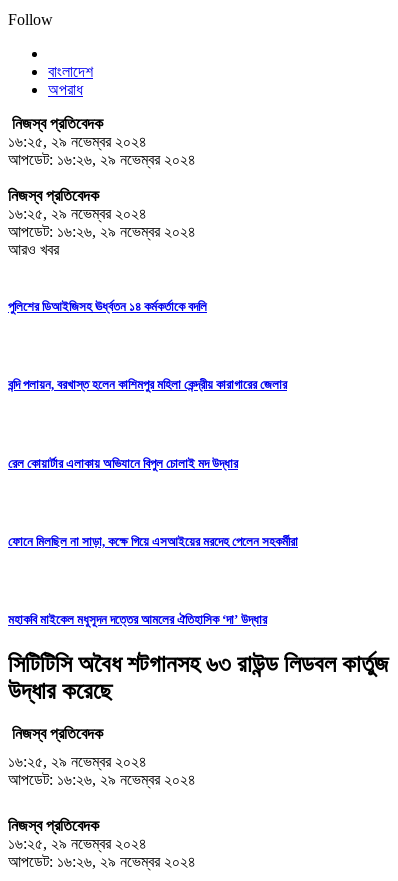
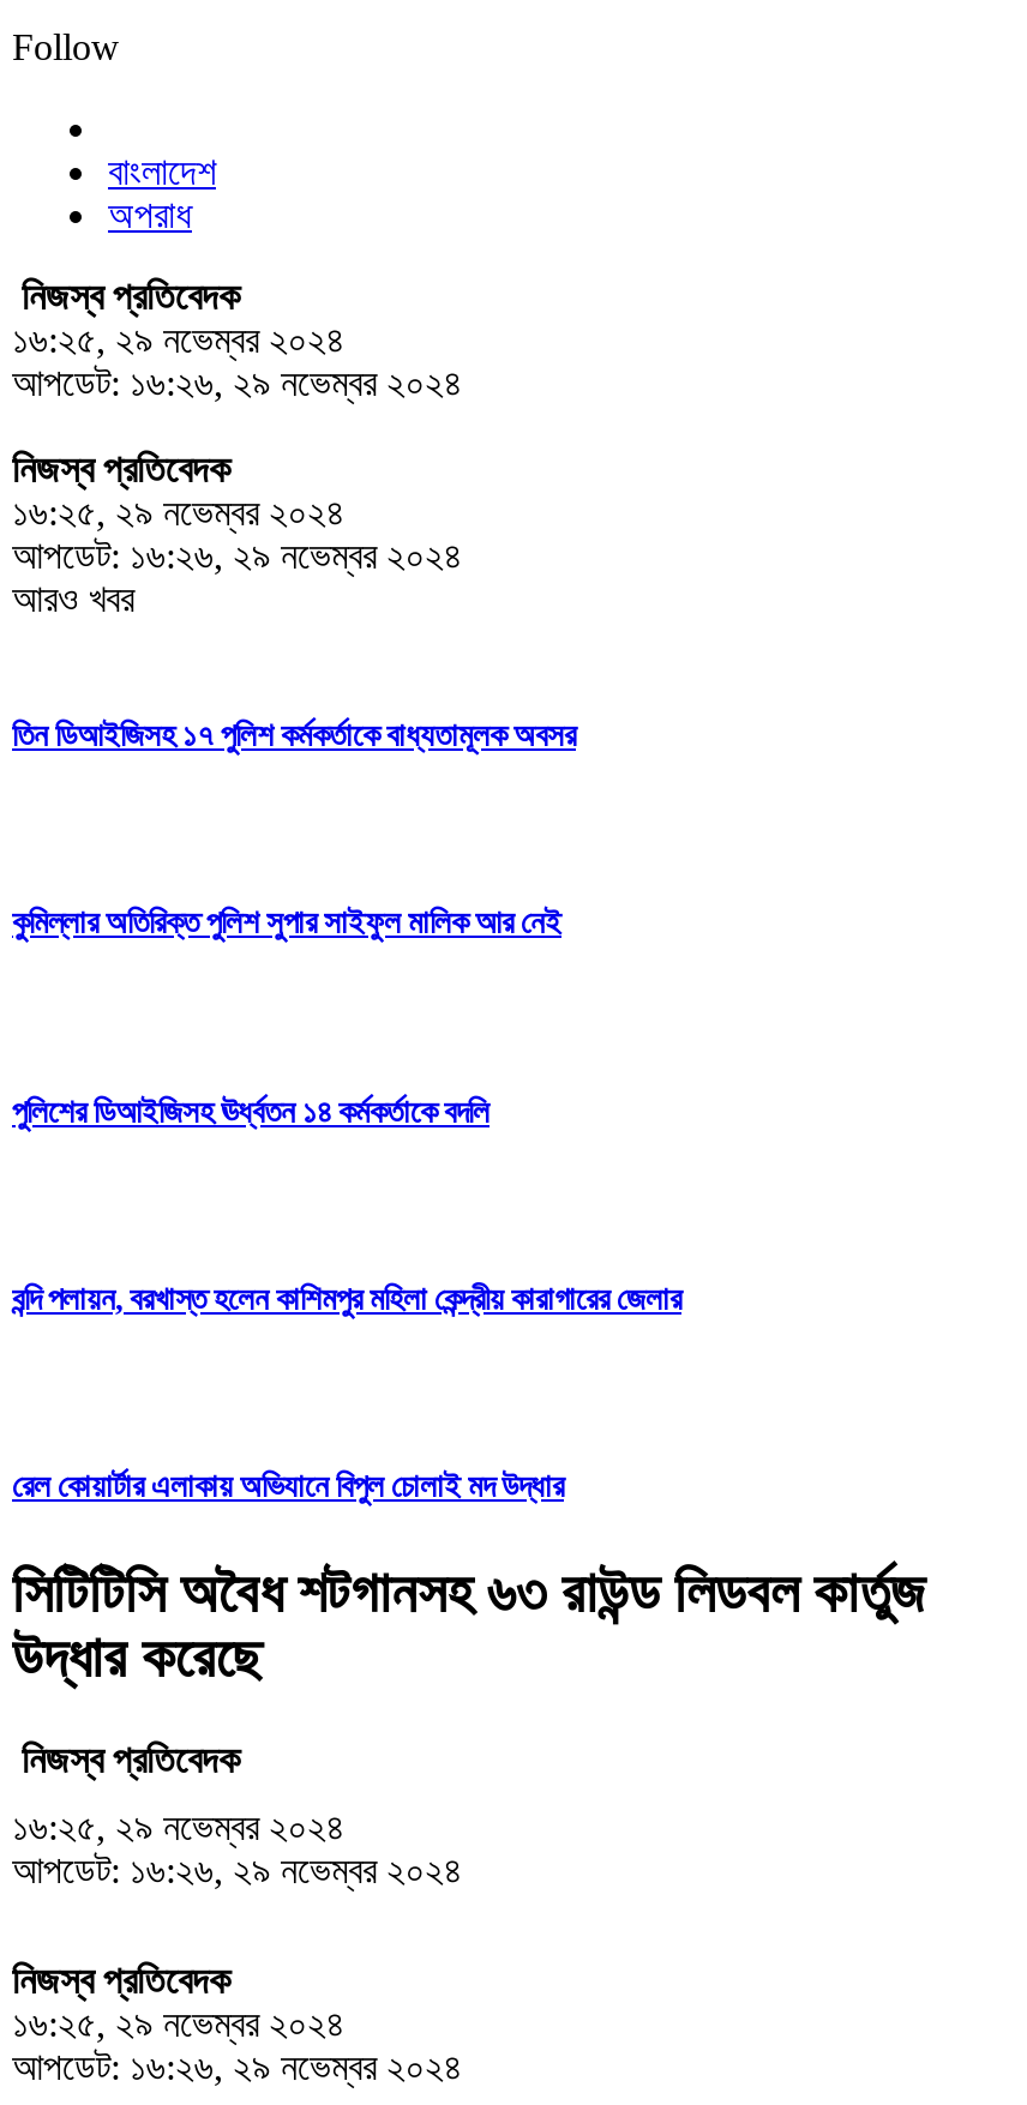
none -> [12,717,576,753] তিন ডিআইজিসহ ১৭ পুলিশ কর্মকর্তাকে বাধ্যতামূলক অবসর
none -> [12,905,561,941] কুমিল্লার অতিরিক্ত পুলিশ সুপার সাইফুল মালিক আর নেই
moved [8,299,287,471] -> [12,1093,681,1505]: পুলিশের ডিআইজিসহ ঊর্ধ্বতন ১৪ কর্মকর্তাকে বদলি | বন্দি পলায়ন, বরখাস্ত হলেন কাশিমপুর মহিলা কেন্দ্রীয় কারাগারের জেলার | রেল কোয়ার্টার এলাকায় অভিযানে বিপুল চোলাই মদ উদ্ধার
[8,534,298,549] ফোনে মিলছিল না সাড়া, কক্ষে গিয়ে এসআইয়ের মরদেহ পেলেন সহকর্মীরা -> none
[8,612,267,627] মহাকবি মাইকেল মধুসূদন দত্তের আমলের ঐতিহাসিক ‘দা’ উদ্ধার -> none

